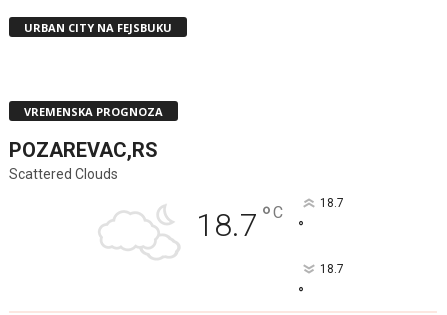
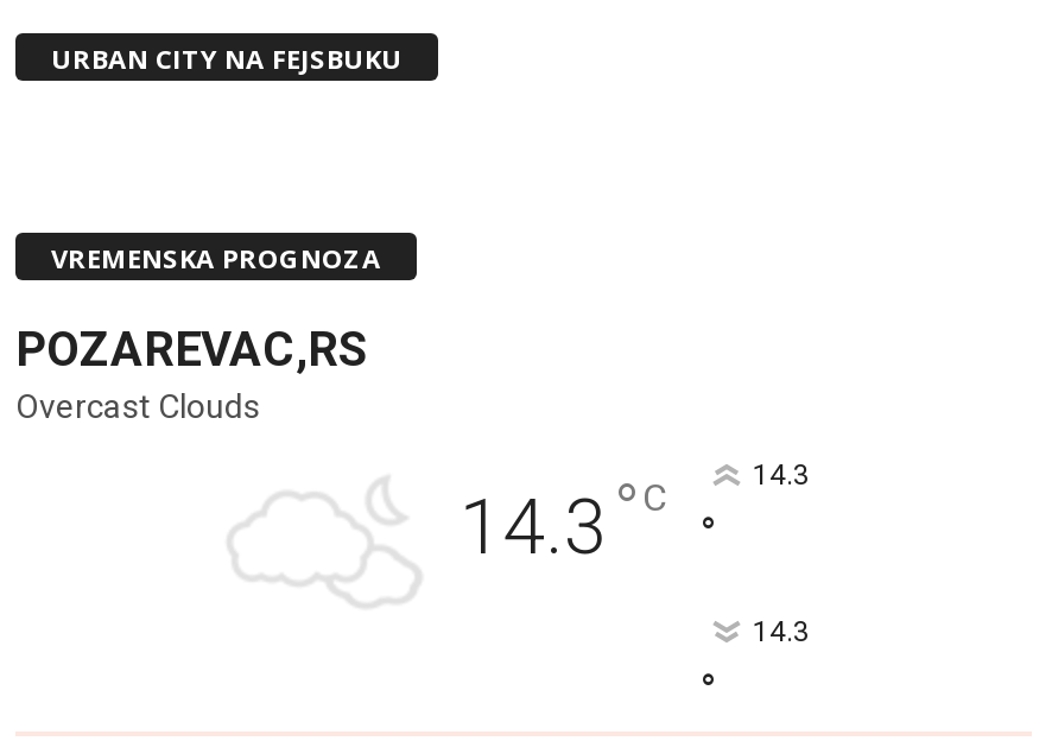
[9,166,118,182] Scattered Clouds -> [15,388,260,426] Overcast Clouds
[196,200,283,244] 18.7 °C -> [460,468,666,573] 14.3 °C
[319,196,343,210] 18.7 -> [753,459,810,492] 14.3
[319,262,343,276] 18.7 -> [753,616,810,649] 14.3

